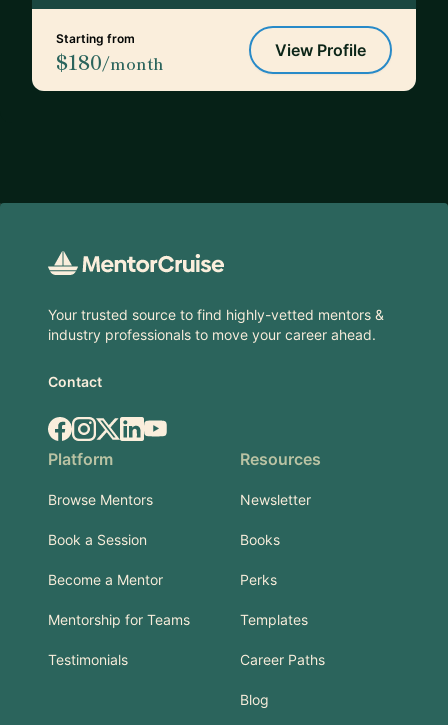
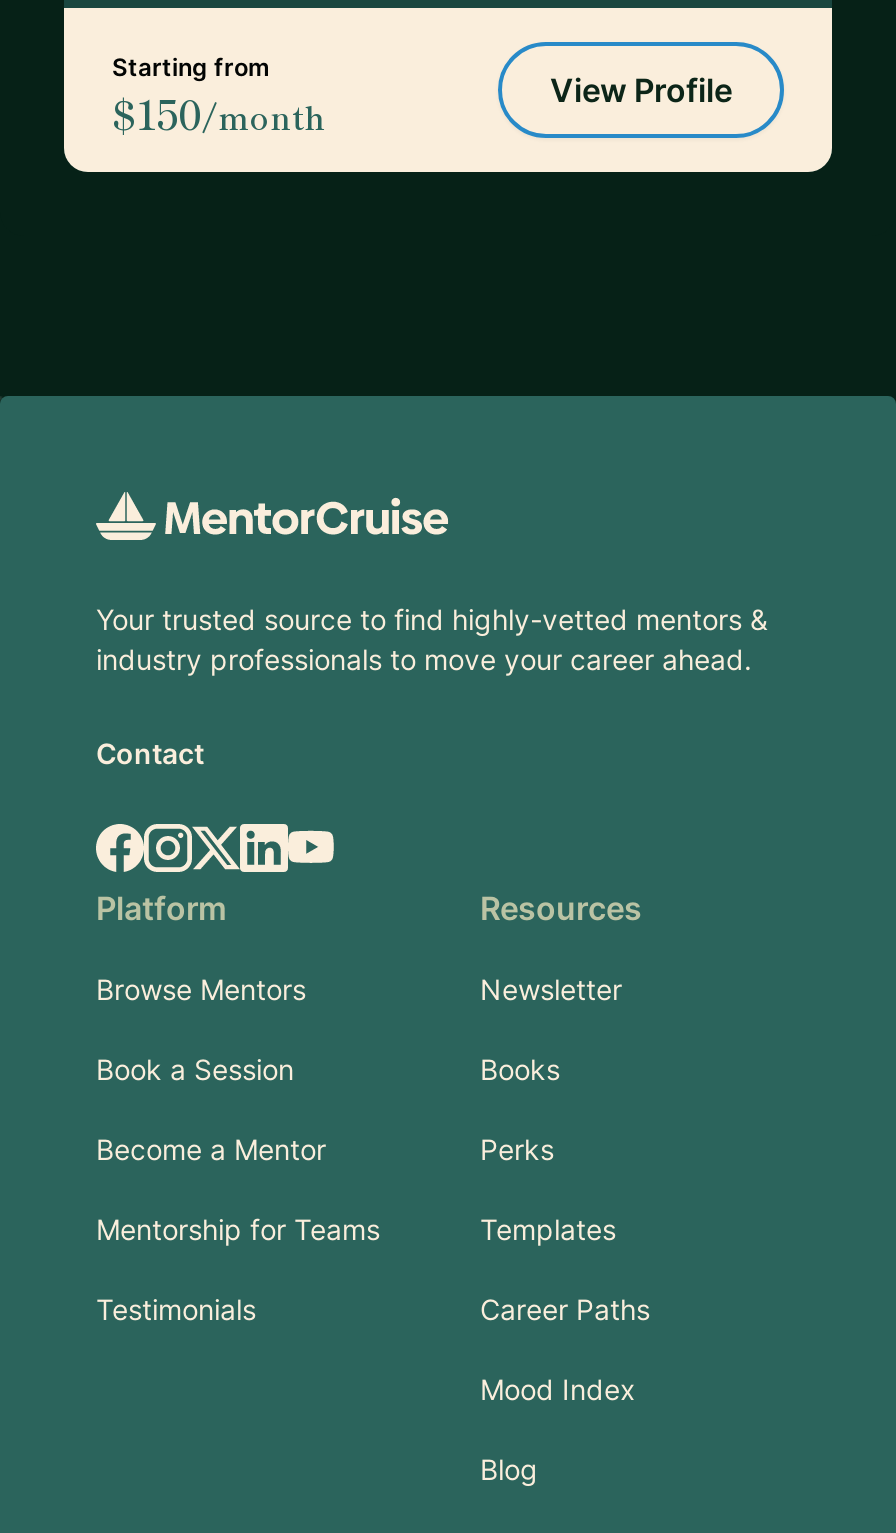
[56,47,164,76] $180/month -> [112,84,326,142] $150/month
none -> [480,1372,636,1406] Mood Index

